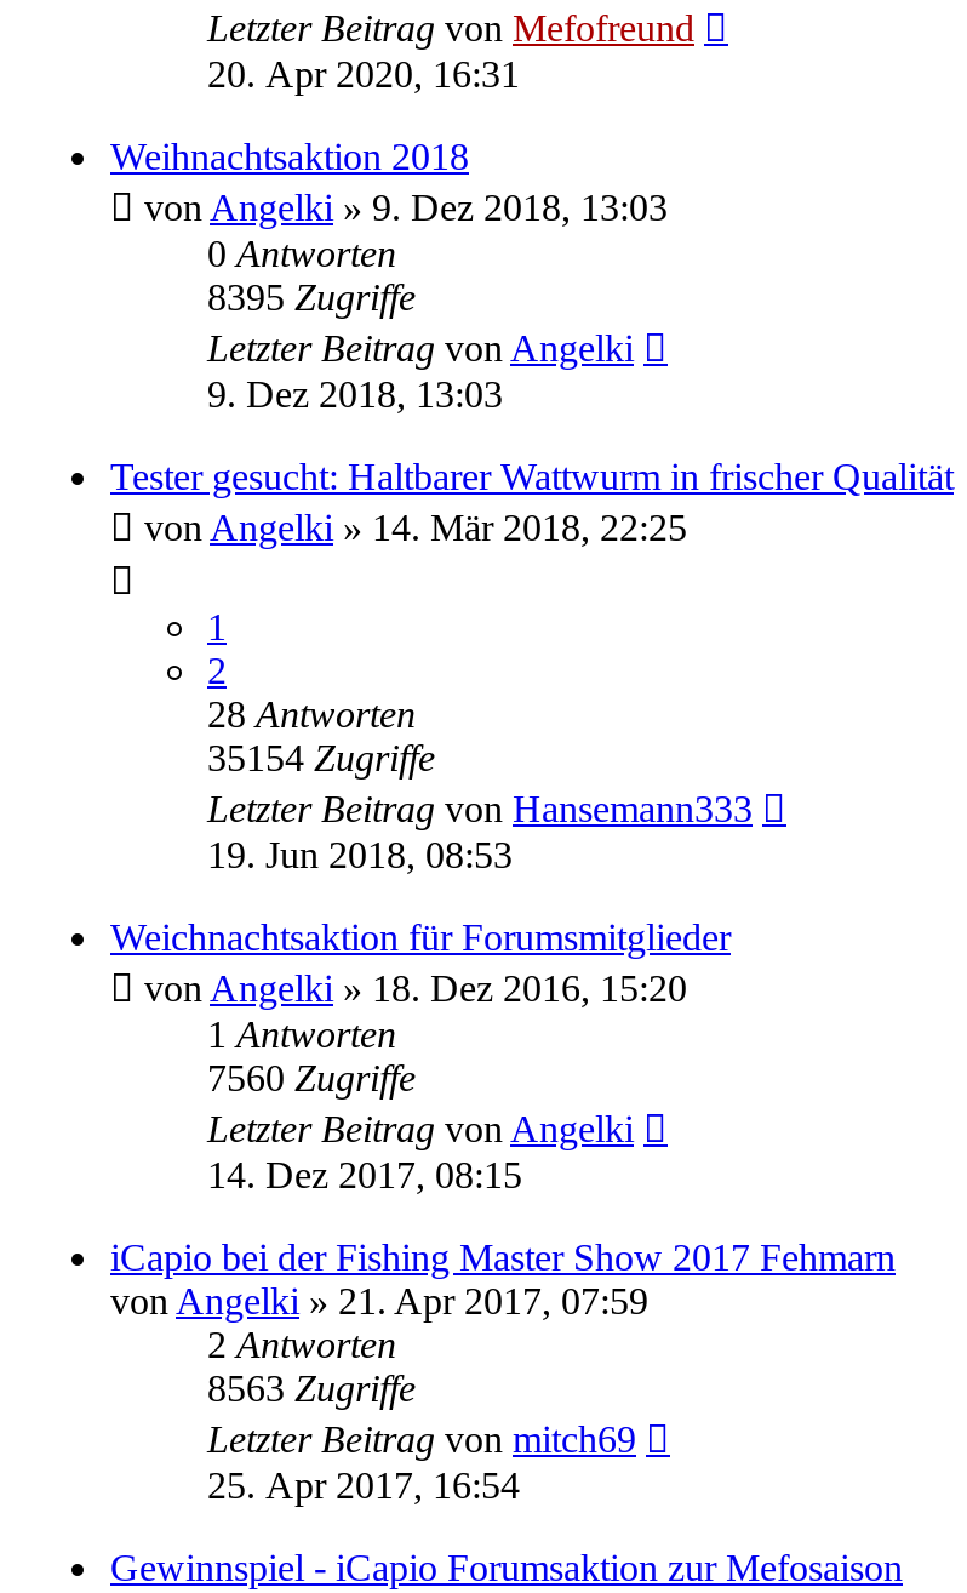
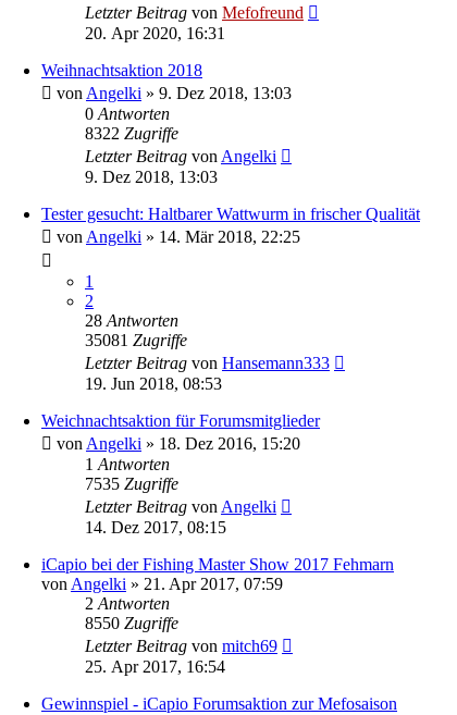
[207,276,416,317] 8395 Zugriffe -> [85,124,178,142] 8322 Zugriffe
[207,737,435,778] 35154 Zugriffe -> [85,331,187,349] 35081 Zugriffe
[207,1057,416,1098] 7560 Zugriffe -> [85,474,178,493] 7535 Zugriffe
[207,1367,416,1408] 8563 Zugriffe -> [85,614,178,632] 8550 Zugriffe

